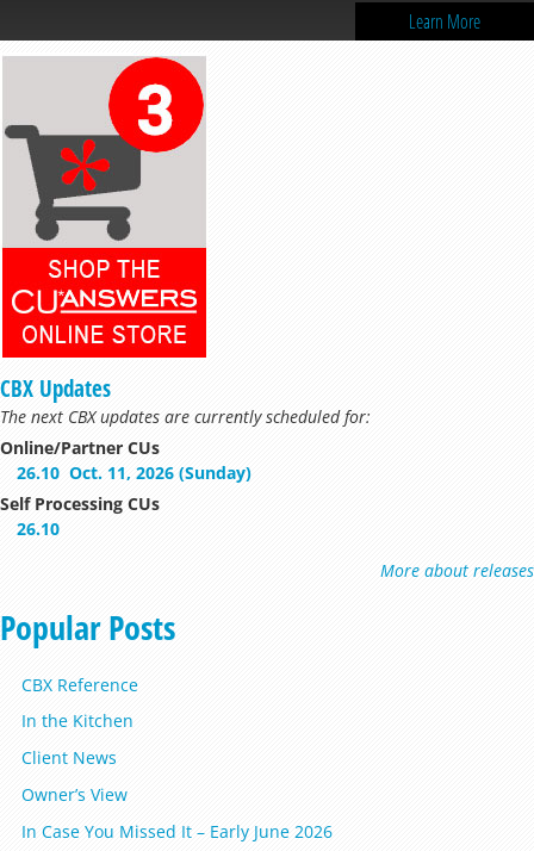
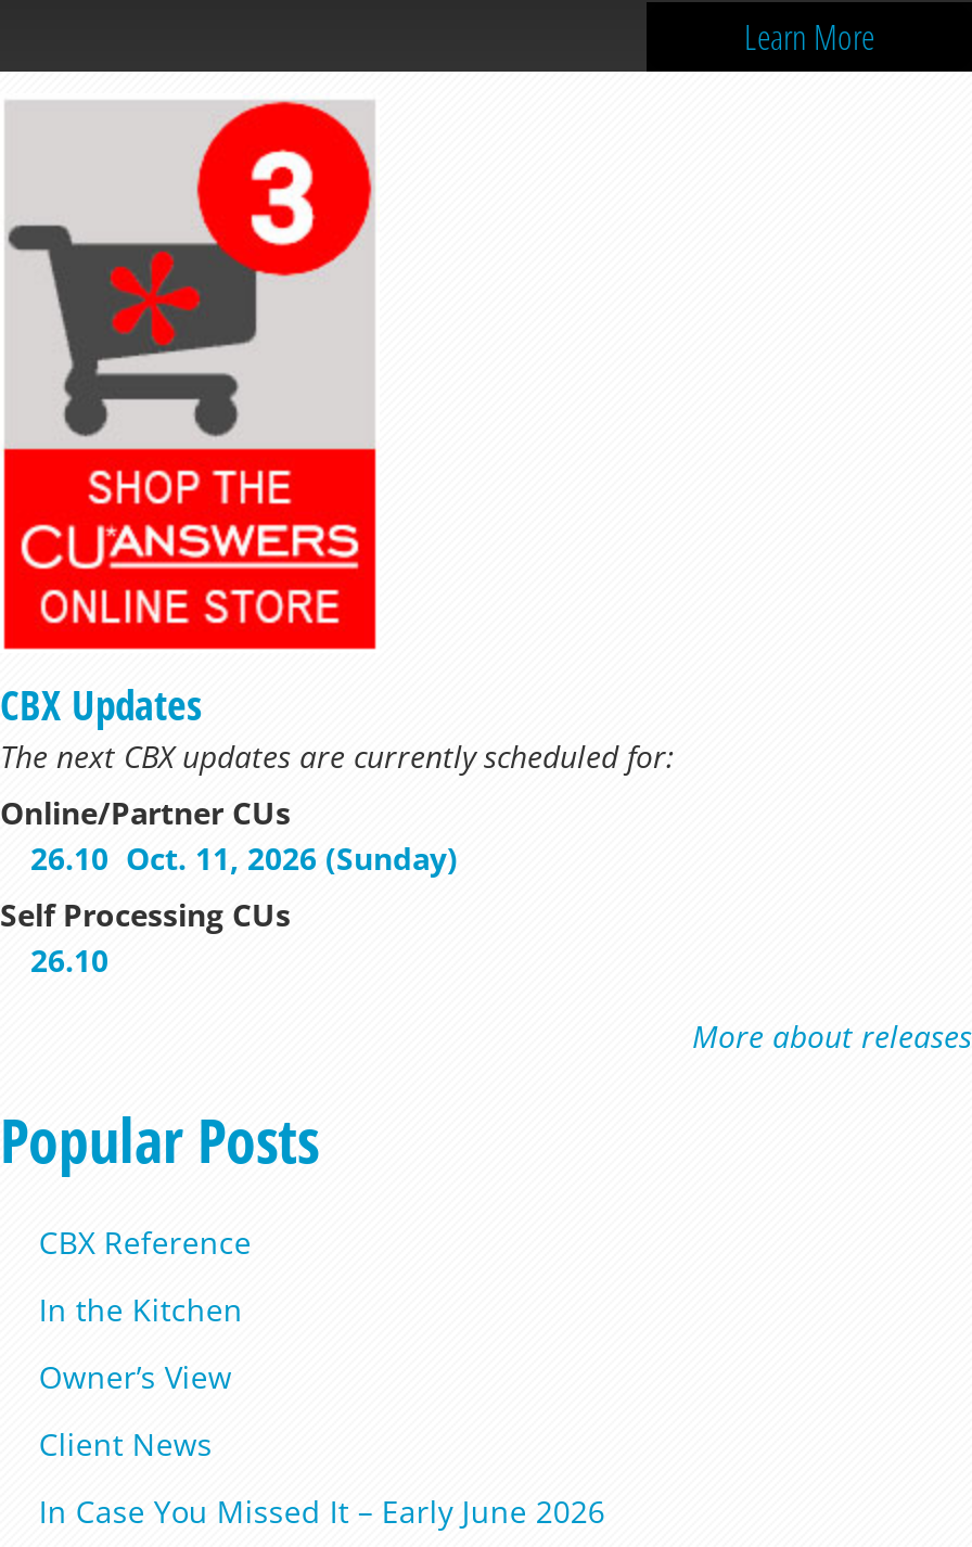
moved [21,746,117,769] -> [39,1423,212,1465]: Client News
moved [21,783,127,806] -> [39,1356,232,1398]: Owner’s View

